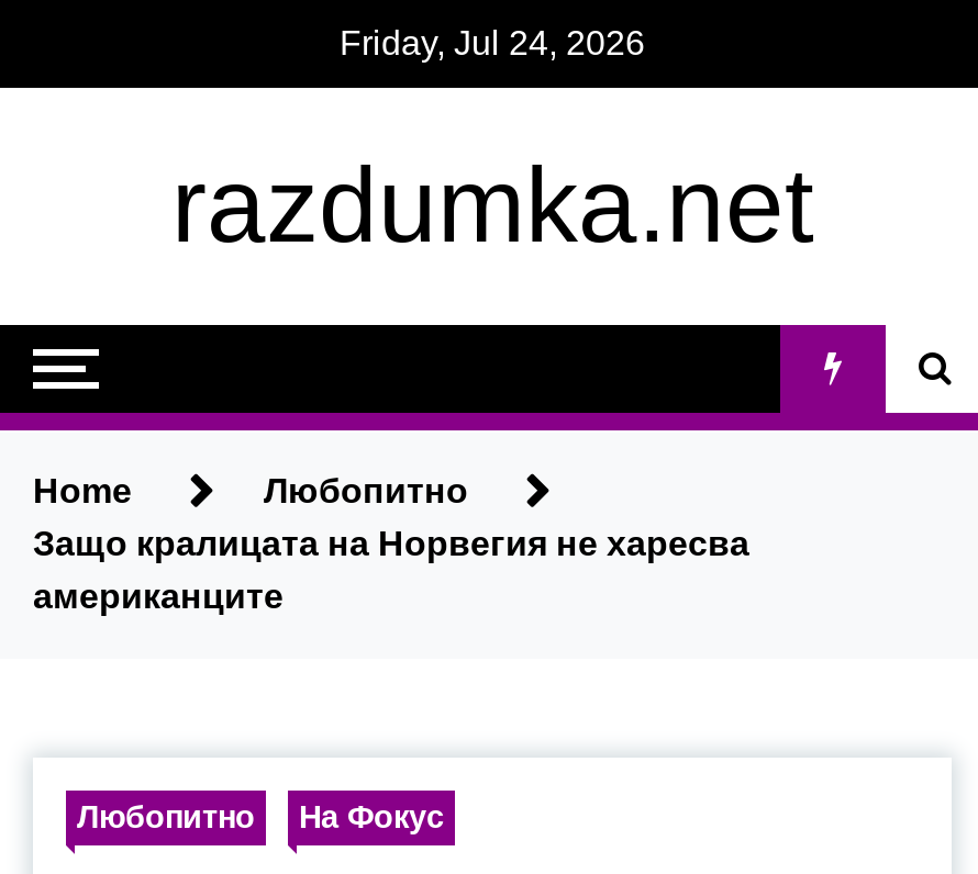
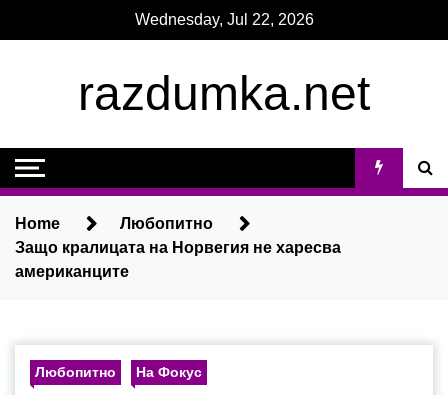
[340,24,645,61] Friday, Jul 24, 2026 -> [134,11,313,28] Wednesday, Jul 22, 2026

